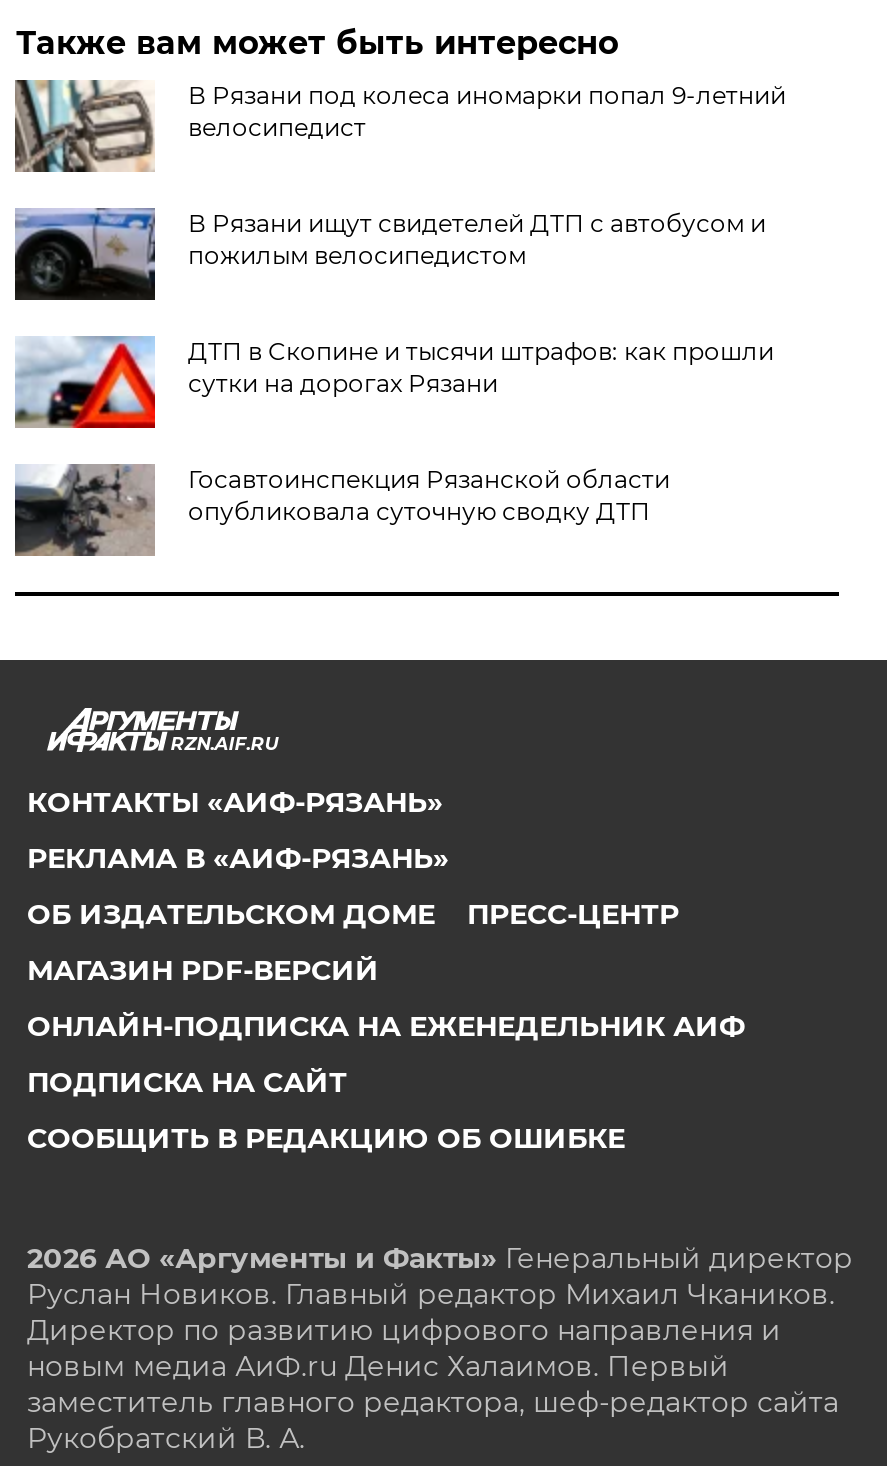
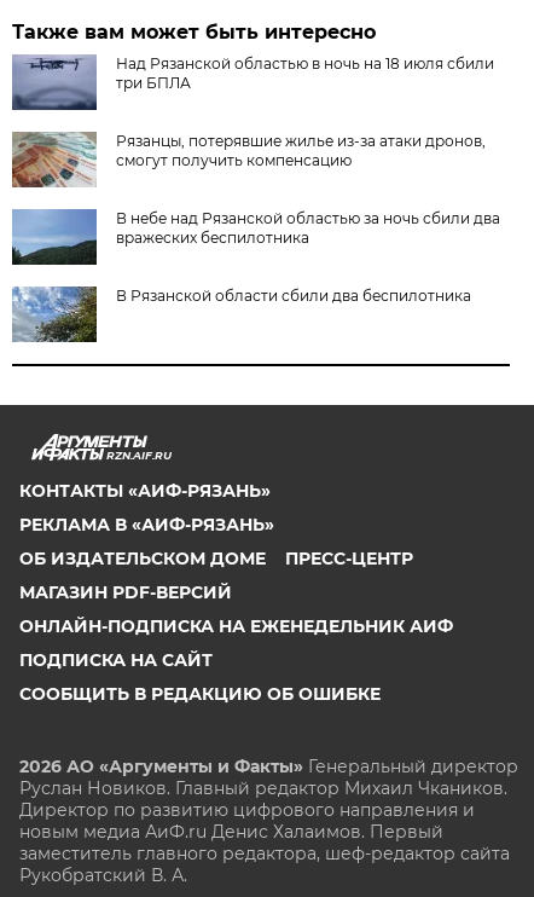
[13,80,786,174] [image] | В Рязани под колеса иномарки попал 9-летний | велосипедист -> [11,53,495,111] [image] | Над Рязанской областью в ночь на 18 июля сбили | три БПЛА
[13,208,766,302] [image] | В Рязани ищут свидетелей ДТП с автобусом и | пожилым велосипедистом -> [11,132,486,189] [image] | Рязанцы, потерявшие жилье из-за атаки дронов, | смогут получить компенсацию
[13,336,774,430] [image] | ДТП в Скопине и тысячи штрафов: как прошли | сутки на дорогах Рязани -> [11,209,501,266] [image] | В небе над Рязанской областью за ночь сбили два | вражеских беспилотника
[13,464,670,556] [image] | Госавтоинспекция Рязанской области | опубликовала суточную сводку ДТП -> [12,287,472,342] [image] | В Рязанской области сбили два беспилотника

